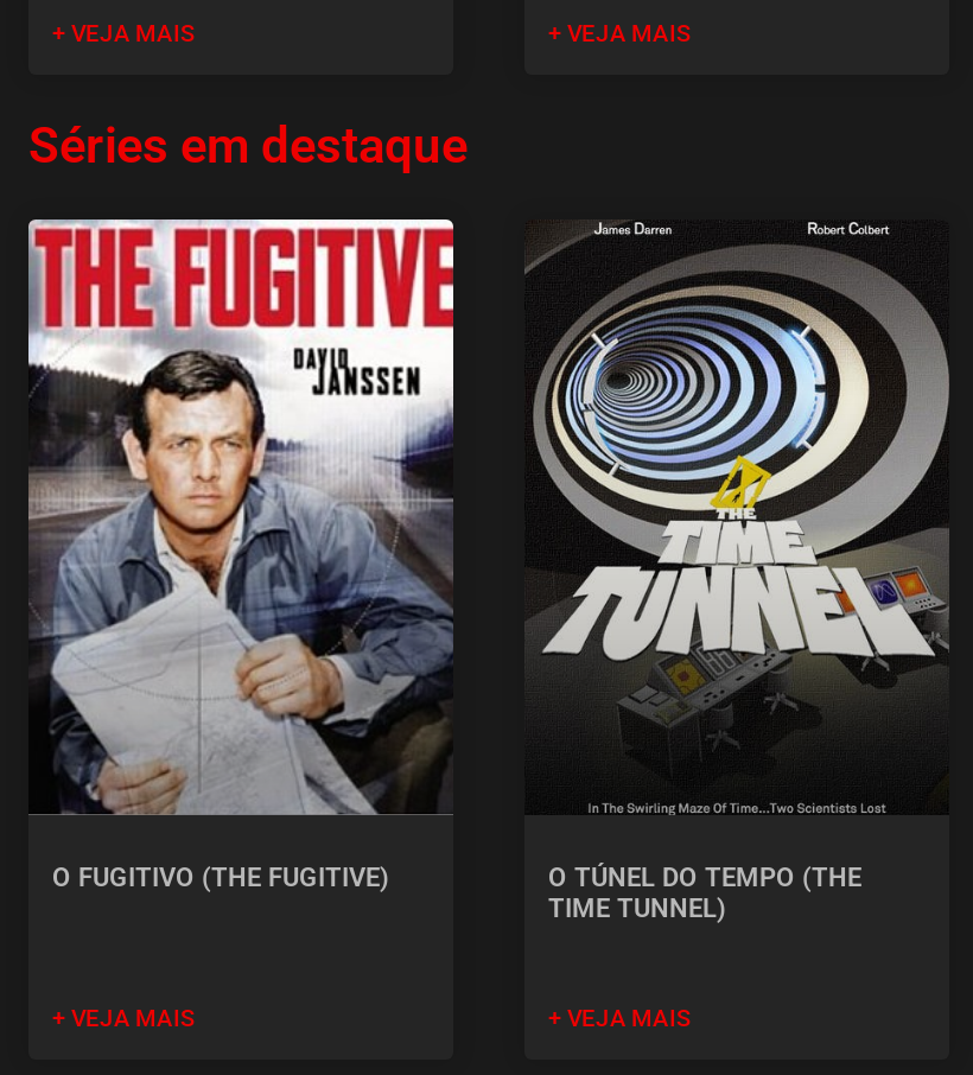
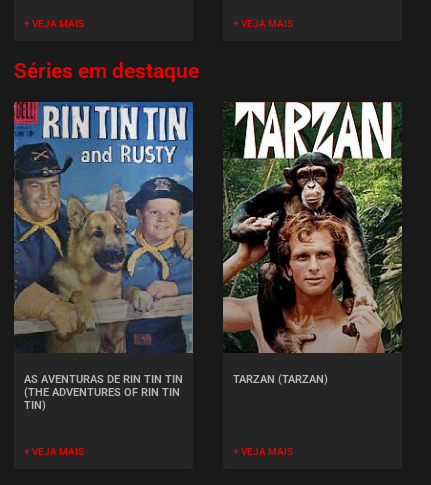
[26,217,456,893] [image] | O FUGITIVO (THE FUGITIVE) -> [13,101,194,412] [image] | AS AVENTURAS DE RIN TIN TIN | (THE ADVENTURES OF RIN TIN | TIN)
[524,220,949,924] [image] | O TÚNEL DO TEMPO (THE | TIME TUNNEL) -> [222,101,403,386] [image] | TARZAN (TARZAN)

